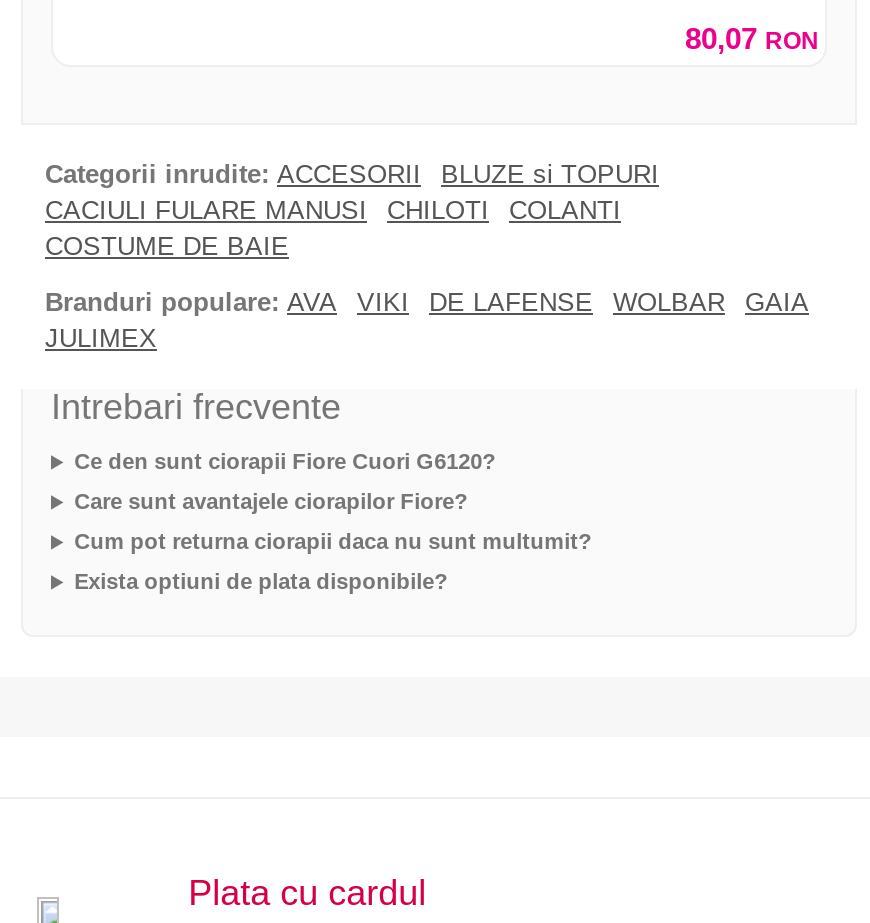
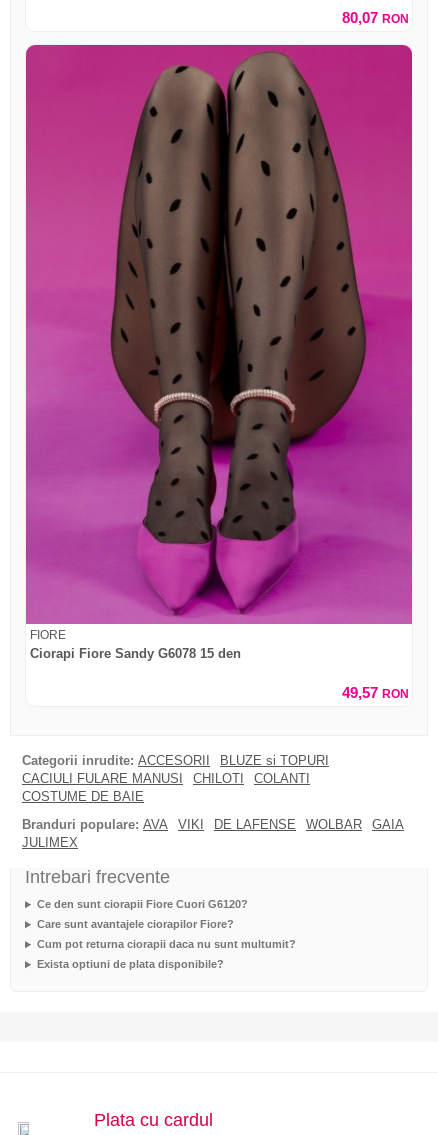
none -> [25,44,413,701] [image] | FIORE | Ciorapi Fiore Sandy G6078 15 den | 49,57 RON

